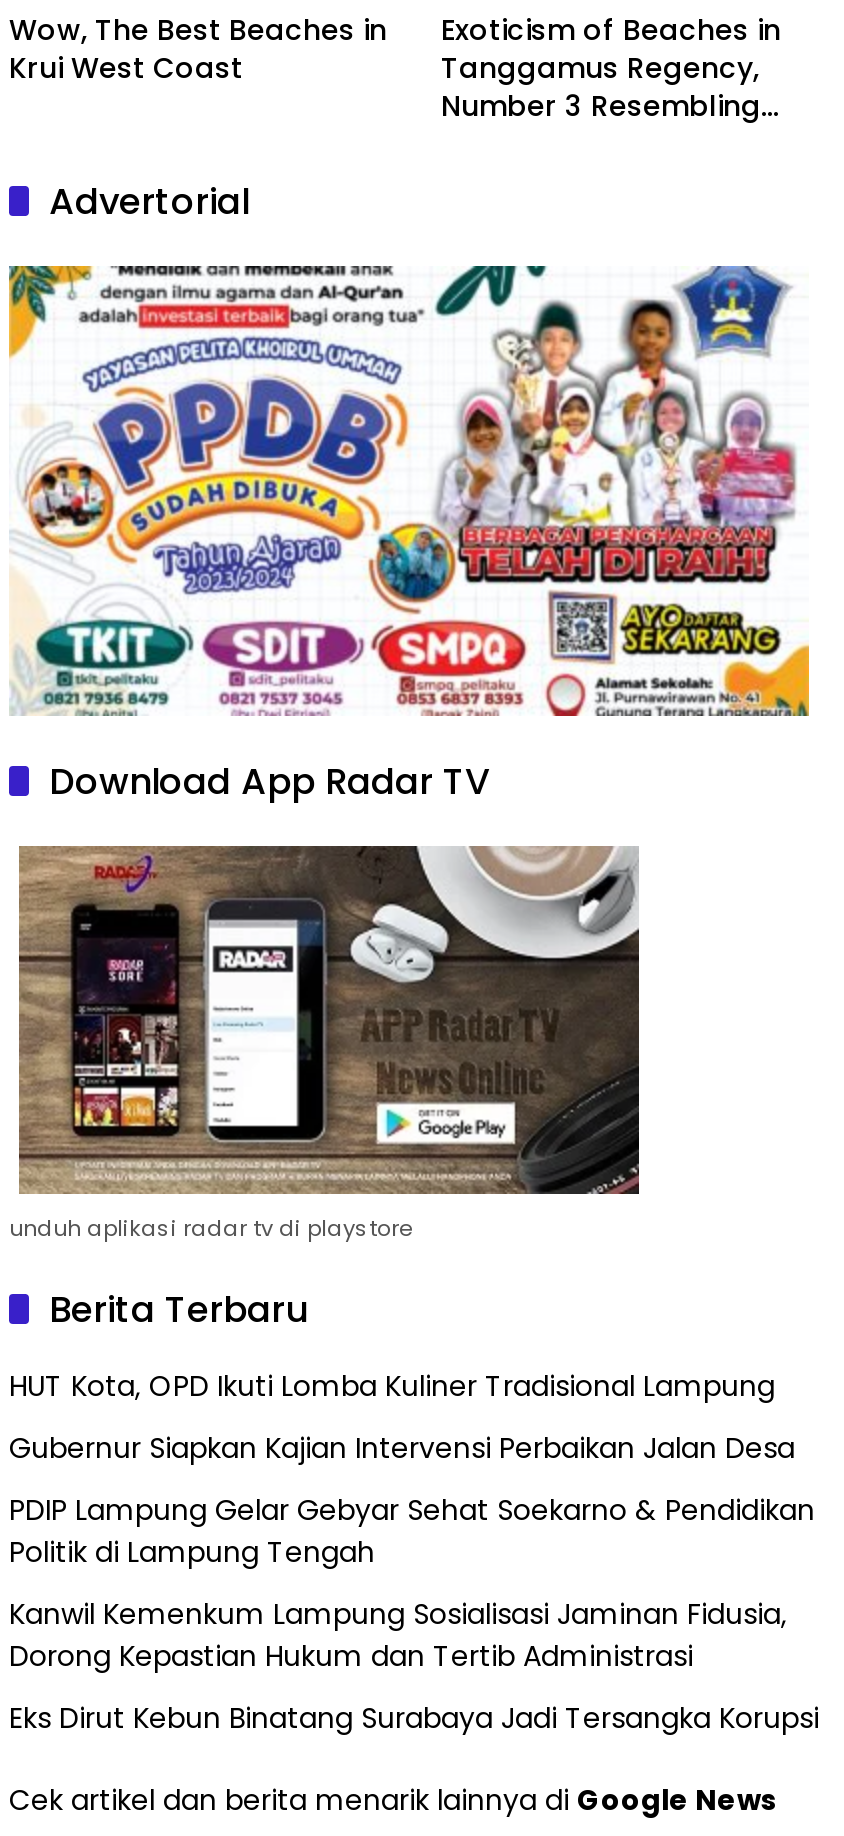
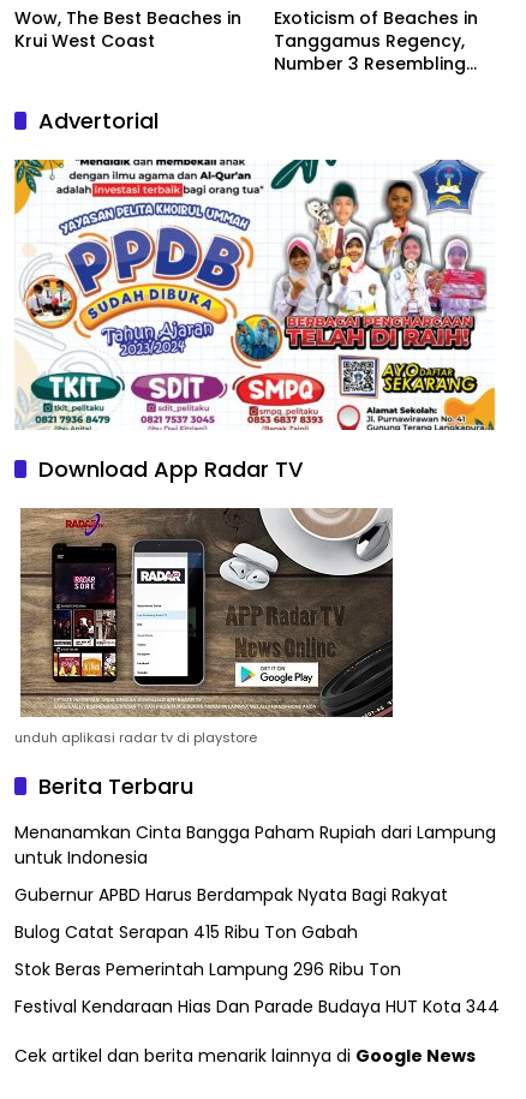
[9,1366,775,1406] HUT Kota, OPD Ikuti Lomba Kuliner Tradisional Lampung -> [14,820,496,870] Menanamkan Cinta Bangga Paham Rupiah dari Lampung | untuk Indonesia
[9,1428,795,1468] Gubernur Siapkan Kajian Intervensi Perbaikan Jalan Desa -> [14,883,448,907] Gubernur APBD Harus Berdampak Nyata Bagi Rakyat
[9,1490,815,1572] PDIP Lampung Gelar Gebyar Sehat Soekarno & Pendidikan | Politik di Lampung Tengah -> [14,920,358,944] Bulog Catat Serapan 415 Ribu Ton Gabah
[9,1594,787,1676] Kanwil Kemenkum Lampung Sosialisasi Jaminan Fidusia, | Dorong Kepastian Hukum dan Tertib Administrasi -> [14,957,401,981] Stok Beras Pemerintah Lampung 296 Ribu Ton
[9,1698,819,1738] Eks Dirut Kebun Binatang Surabaya Jadi Tersangka Korupsi -> [14,995,500,1019] Festival Kendaraan Hias Dan Parade Budaya HUT Kota 344

